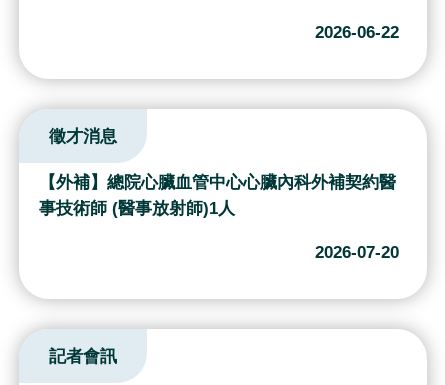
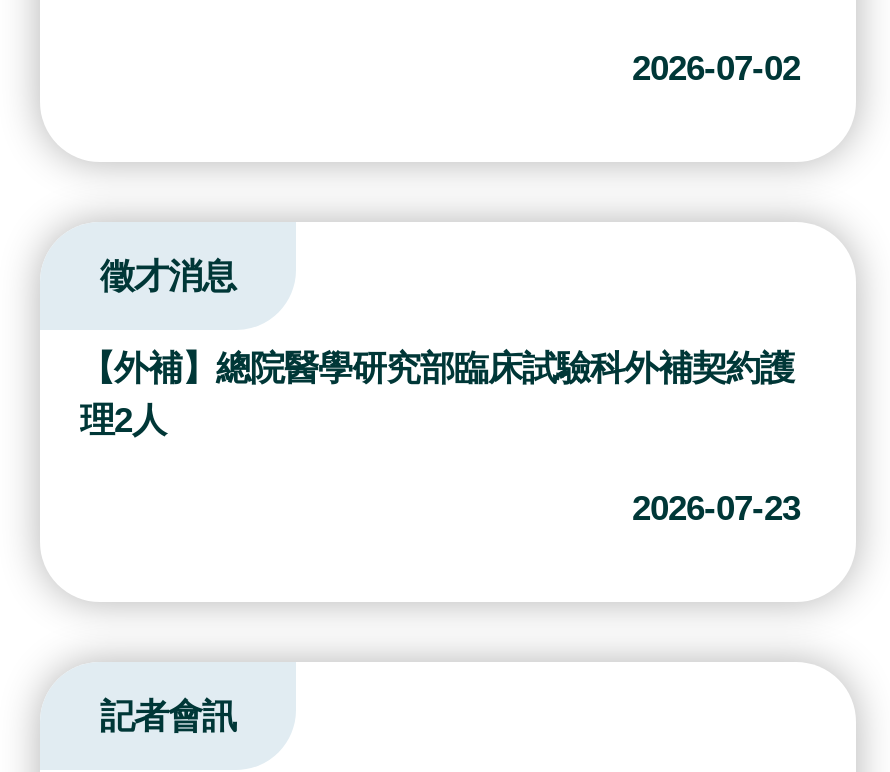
[315,22,399,42] 2026-06-22 -> [632,49,800,89] 2026-07-02
[39,172,396,218] 【外補】總院心臟血管中心心臟內科外補契約醫 | 事技術師 (醫事放射師)1人 -> [80,349,794,441] 【外補】總院醫學研究部臨床試驗科外補契約護 | 理2人
[315,242,399,262] 2026-07-20 -> [632,489,800,529] 2026-07-23

